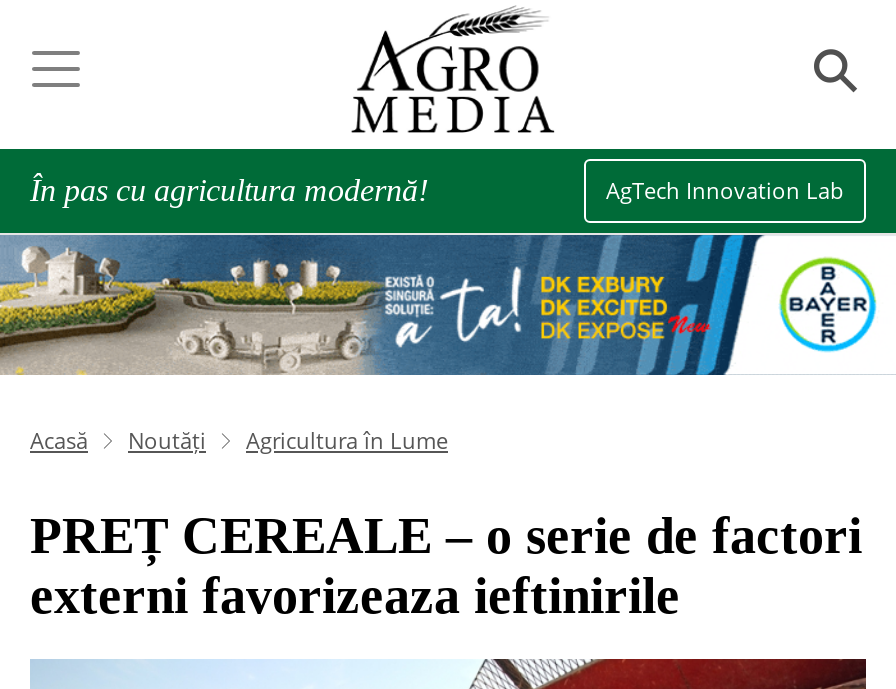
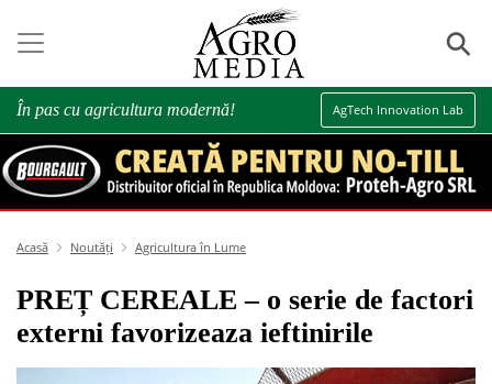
[6,233,890,377] [image] -> [3,133,489,212] [image]

